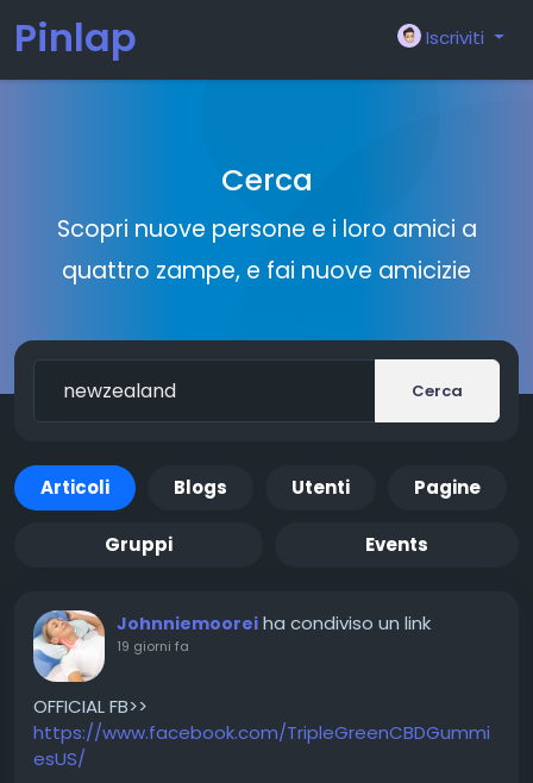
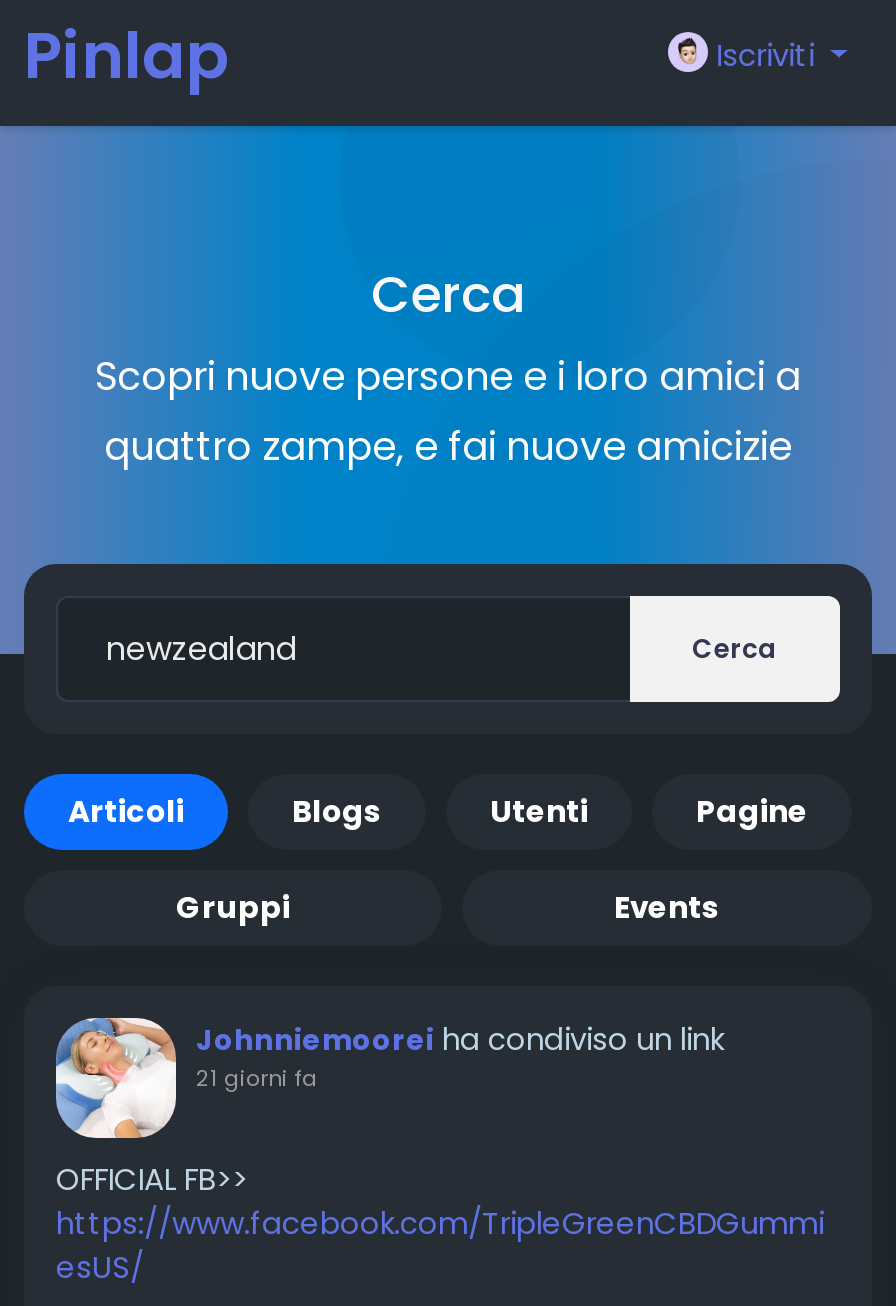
[117,637,189,656] 19 giorni fa -> [196,1062,318,1094] 21 giorni fa

